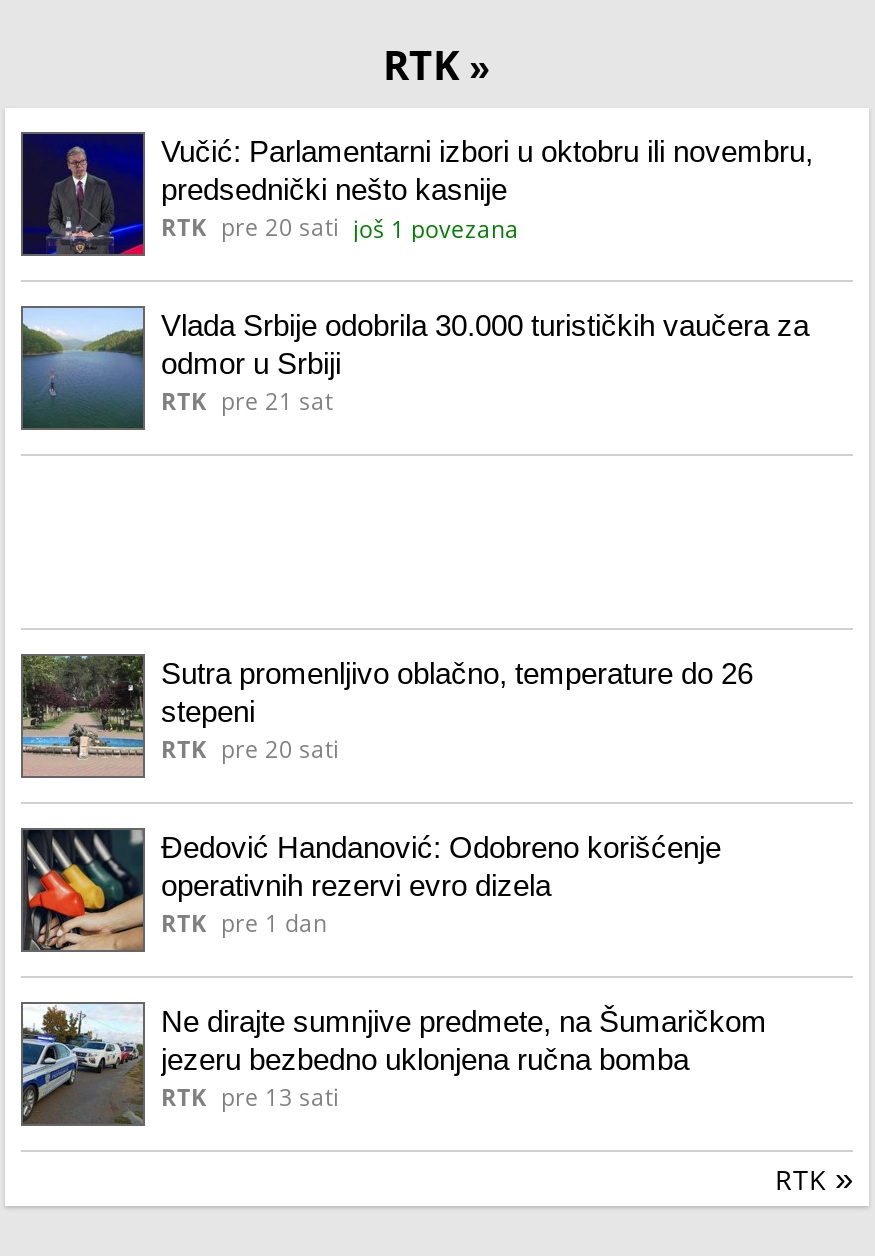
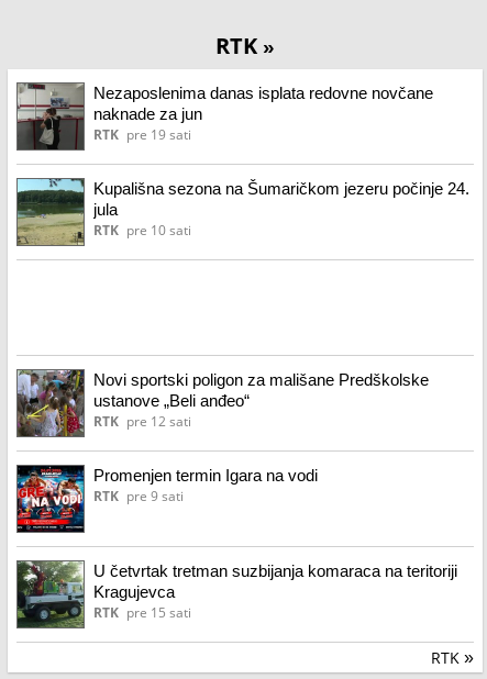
[21,132,813,256] [image] | Vučić: Parlamentarni izbori u oktobru ili novembru, | predsednički nešto kasnije | RTK pre 20 sati još 1 povezana -> [16,82,433,151] [image] | Nezaposlenima danas isplata redovne novčane | naknade za jun | RTK pre 19 sati
[21,306,809,430] [image] | Vlada Srbije odobrila 30.000 turističkih vaučera za | odmor u Srbiji | RTK pre 21 sat -> [16,178,469,246] [image] | Kupališna sezona na Šumaričkom jezeru počinje 24. | jula | RTK pre 10 sati
[21,654,753,778] [image] | Sutra promenljivo oblačno, temperature do 26 | stepeni | RTK pre 20 sati -> [16,369,429,437] [image] | Novi sportski poligon za mališane Predškolske | ustanove „Beli anđeo“ | RTK pre 12 sati
[21,828,721,952] [image] | Đedović Handanović: Odobreno korišćenje | operativnih rezervi evro dizela | RTK pre 1 dan -> [16,466,318,533] [image] | Promenjen termin Igara na vodi | RTK pre 9 sati
[21,1002,767,1124] [image] | Ne dirajte sumnjive predmete, na Šumaričkom | jezeru bezbedno uklonjena ručna bomba | RTK pre 13 sati -> [16,560,457,627] [image] | U četvrtak tretman suzbijanja komaraca na teritoriji | Kragujevca | RTK pre 15 sati

